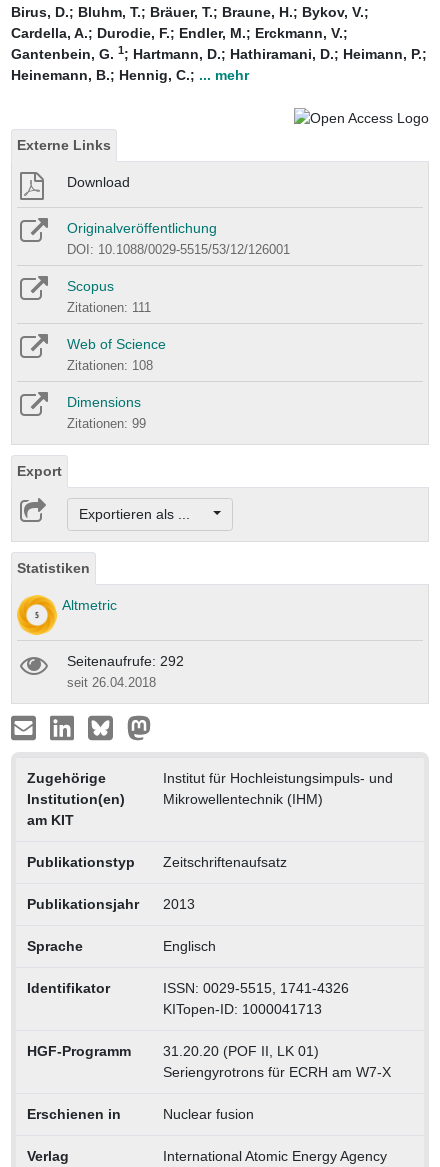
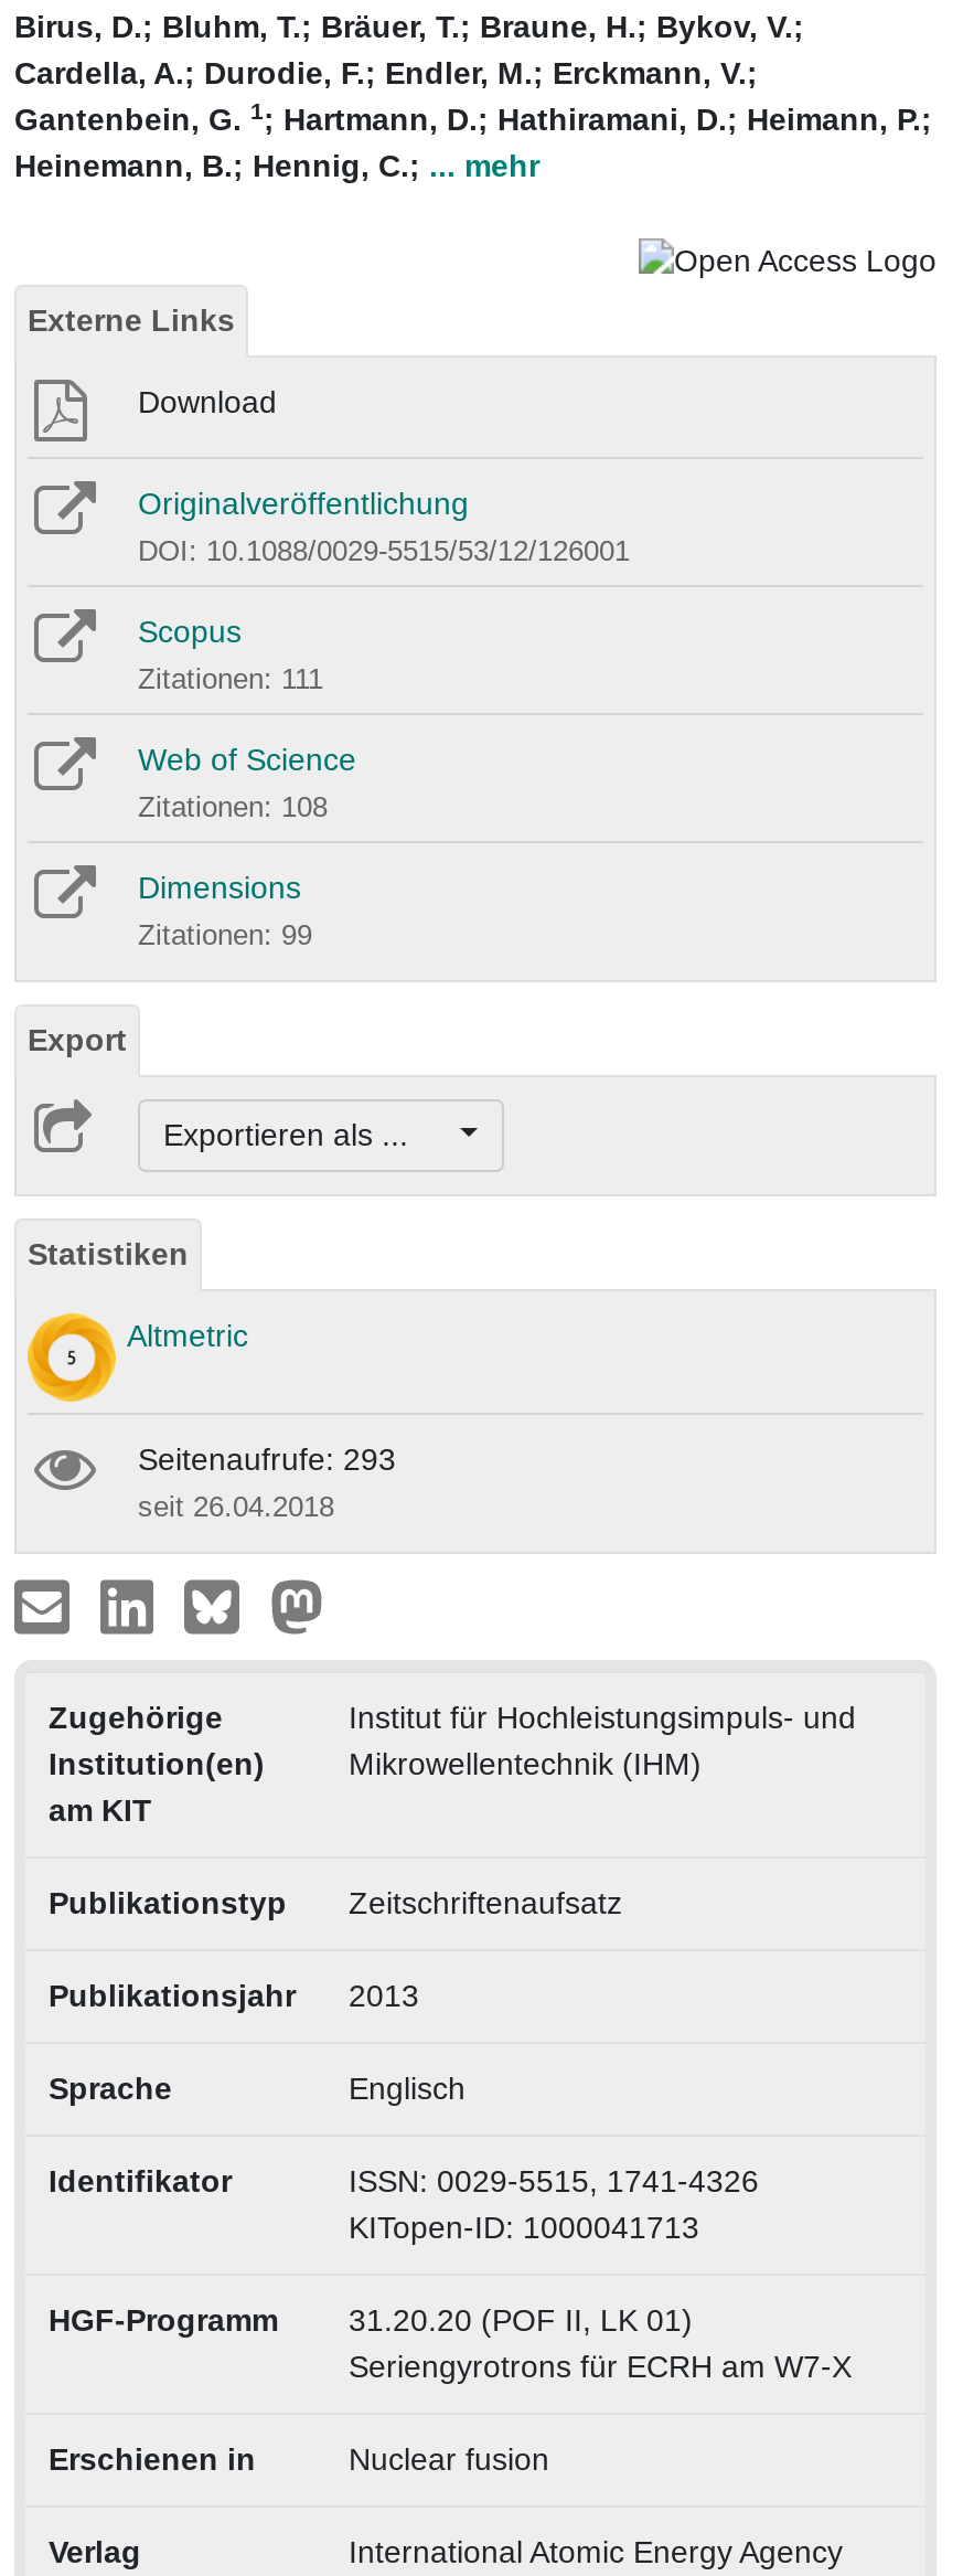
[67,653,184,669] Seitenaufrufe: 292 -> [138,1442,396,1477] Seitenaufrufe: 293

